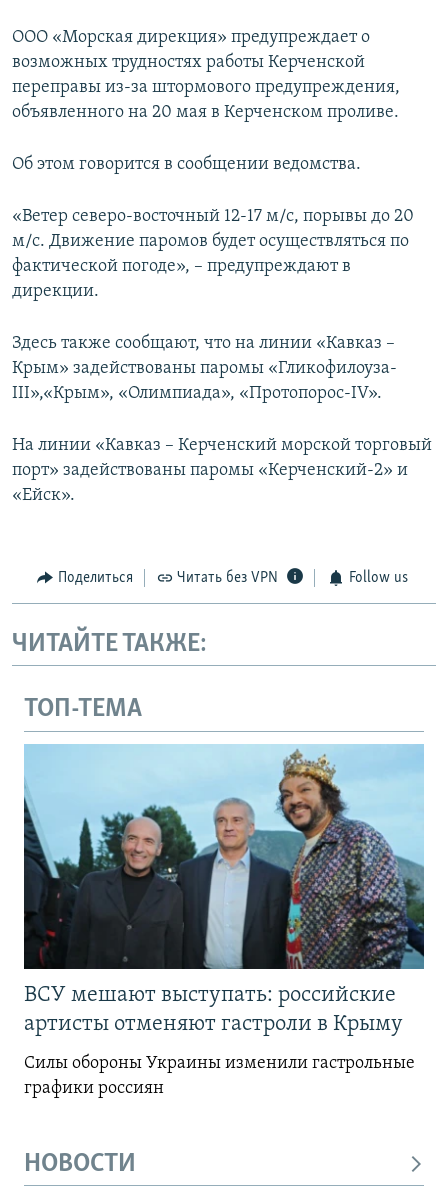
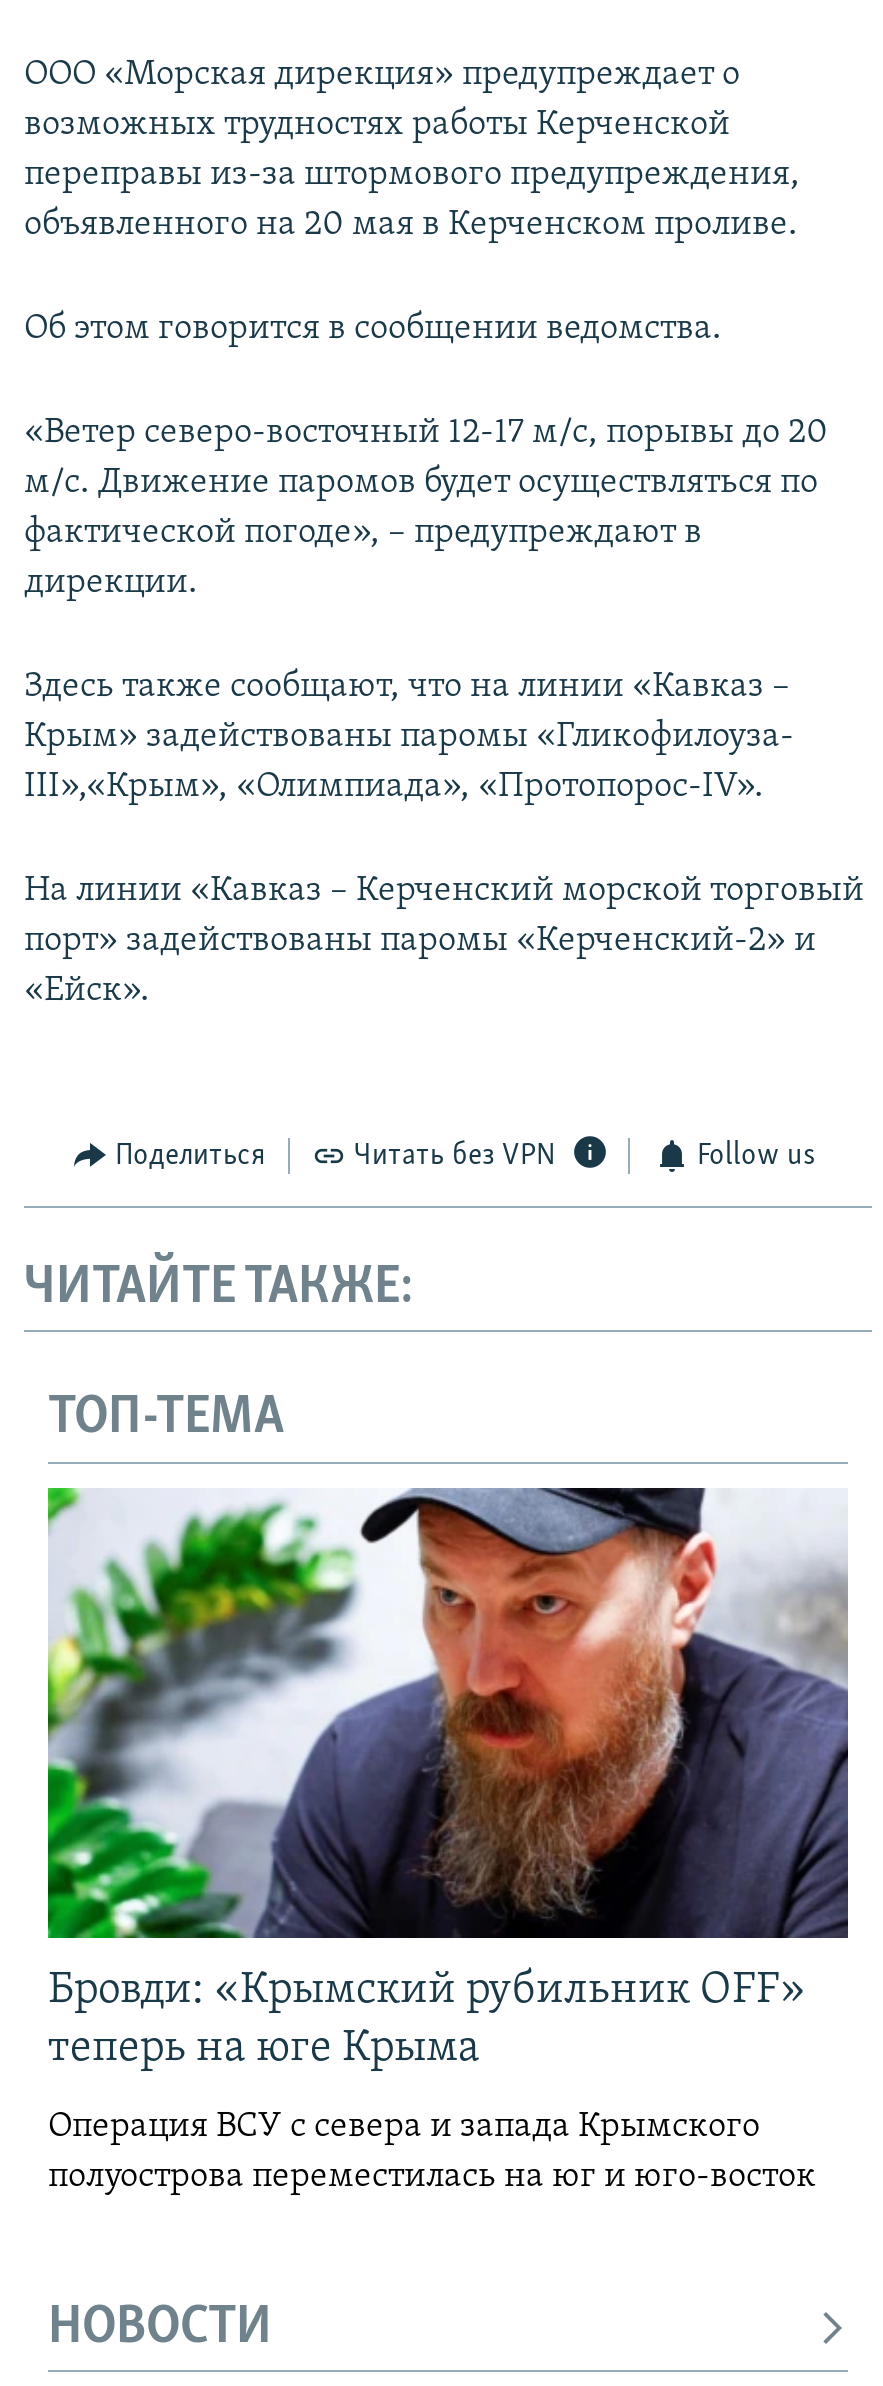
[23,744,425,1036] [image] | ВСУ мешают выступать: российские | артисты отменяют гастроли в Крыму -> [46,1486,850,2072] [image] | Бровди: «Крымский рубильник OFF» | теперь на юге Крыма
[24,1054,415,1098] Силы обороны Украины изменили гастрольные | графики россиян -> [48,2108,816,2196] Операция ВСУ с севера и запада Крымского | полуострова переместилась на юг и юго-восток

